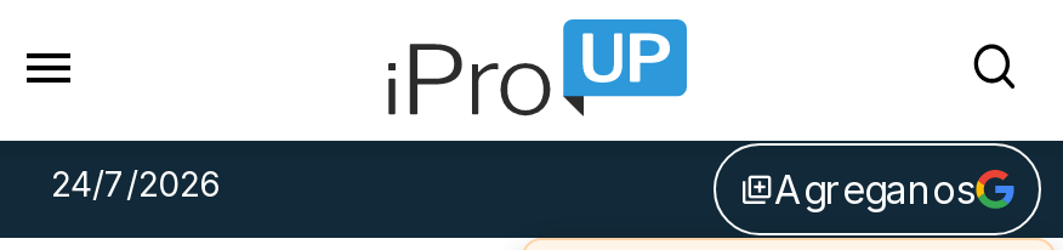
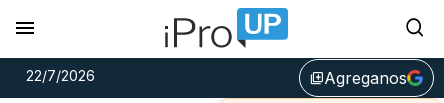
[51,163,221,204] 24/7/2026 -> [26,67,95,84] 22/7/2026

